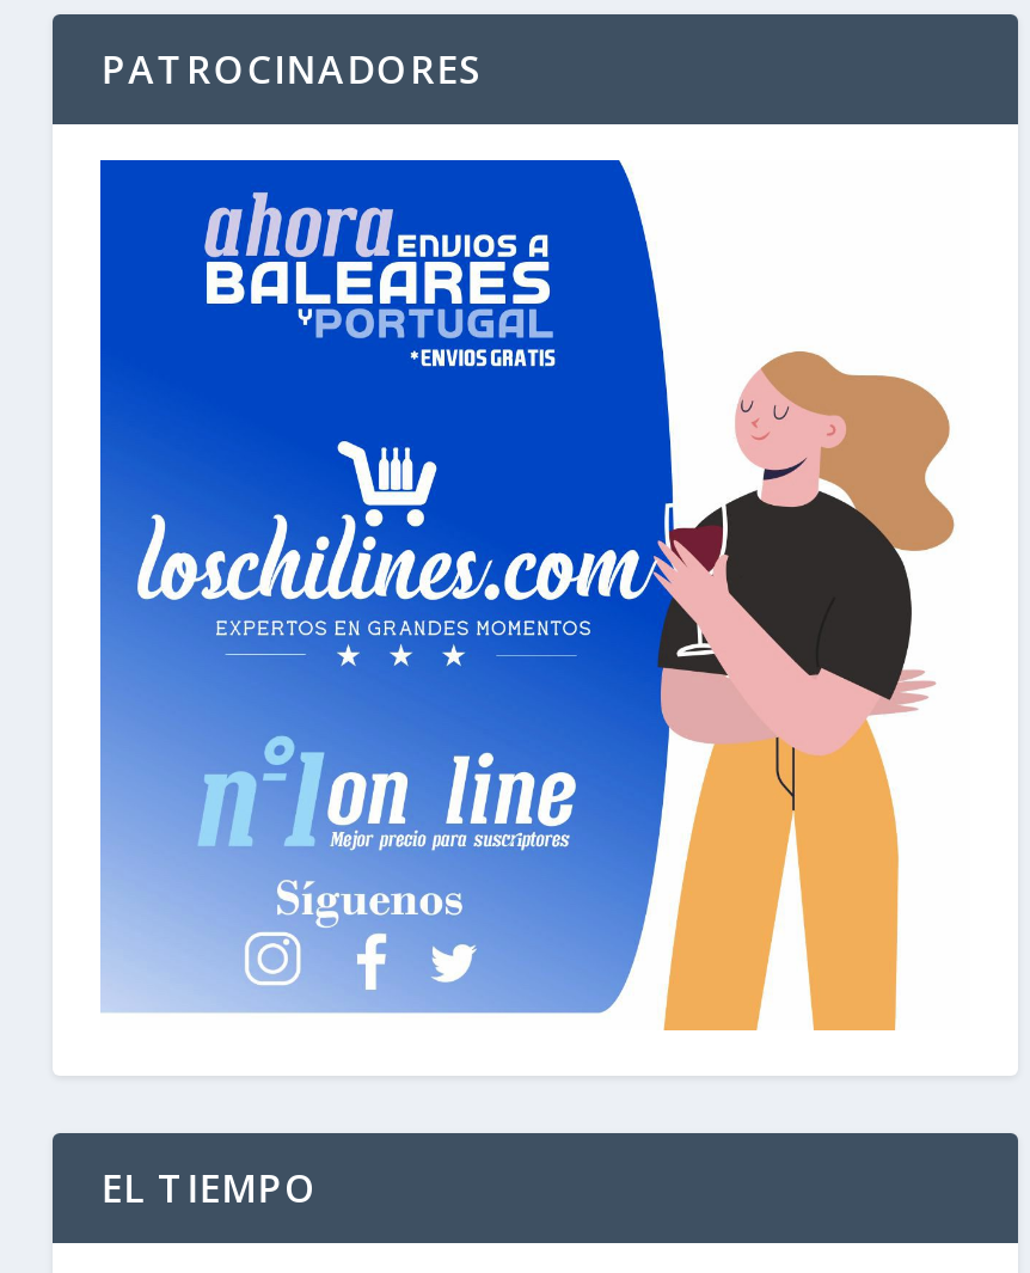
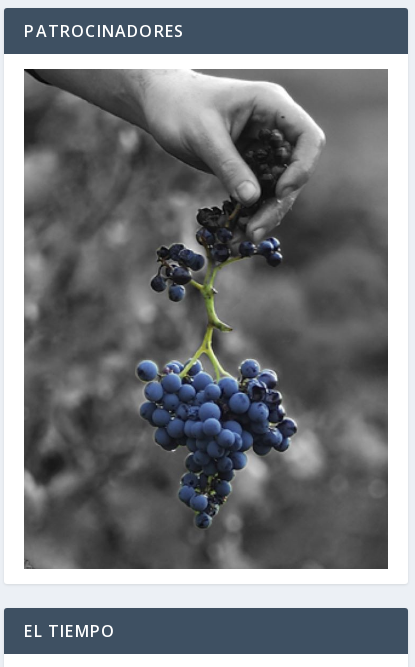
[98,157,970,1039] [image] -> [23,68,389,570] [image]

